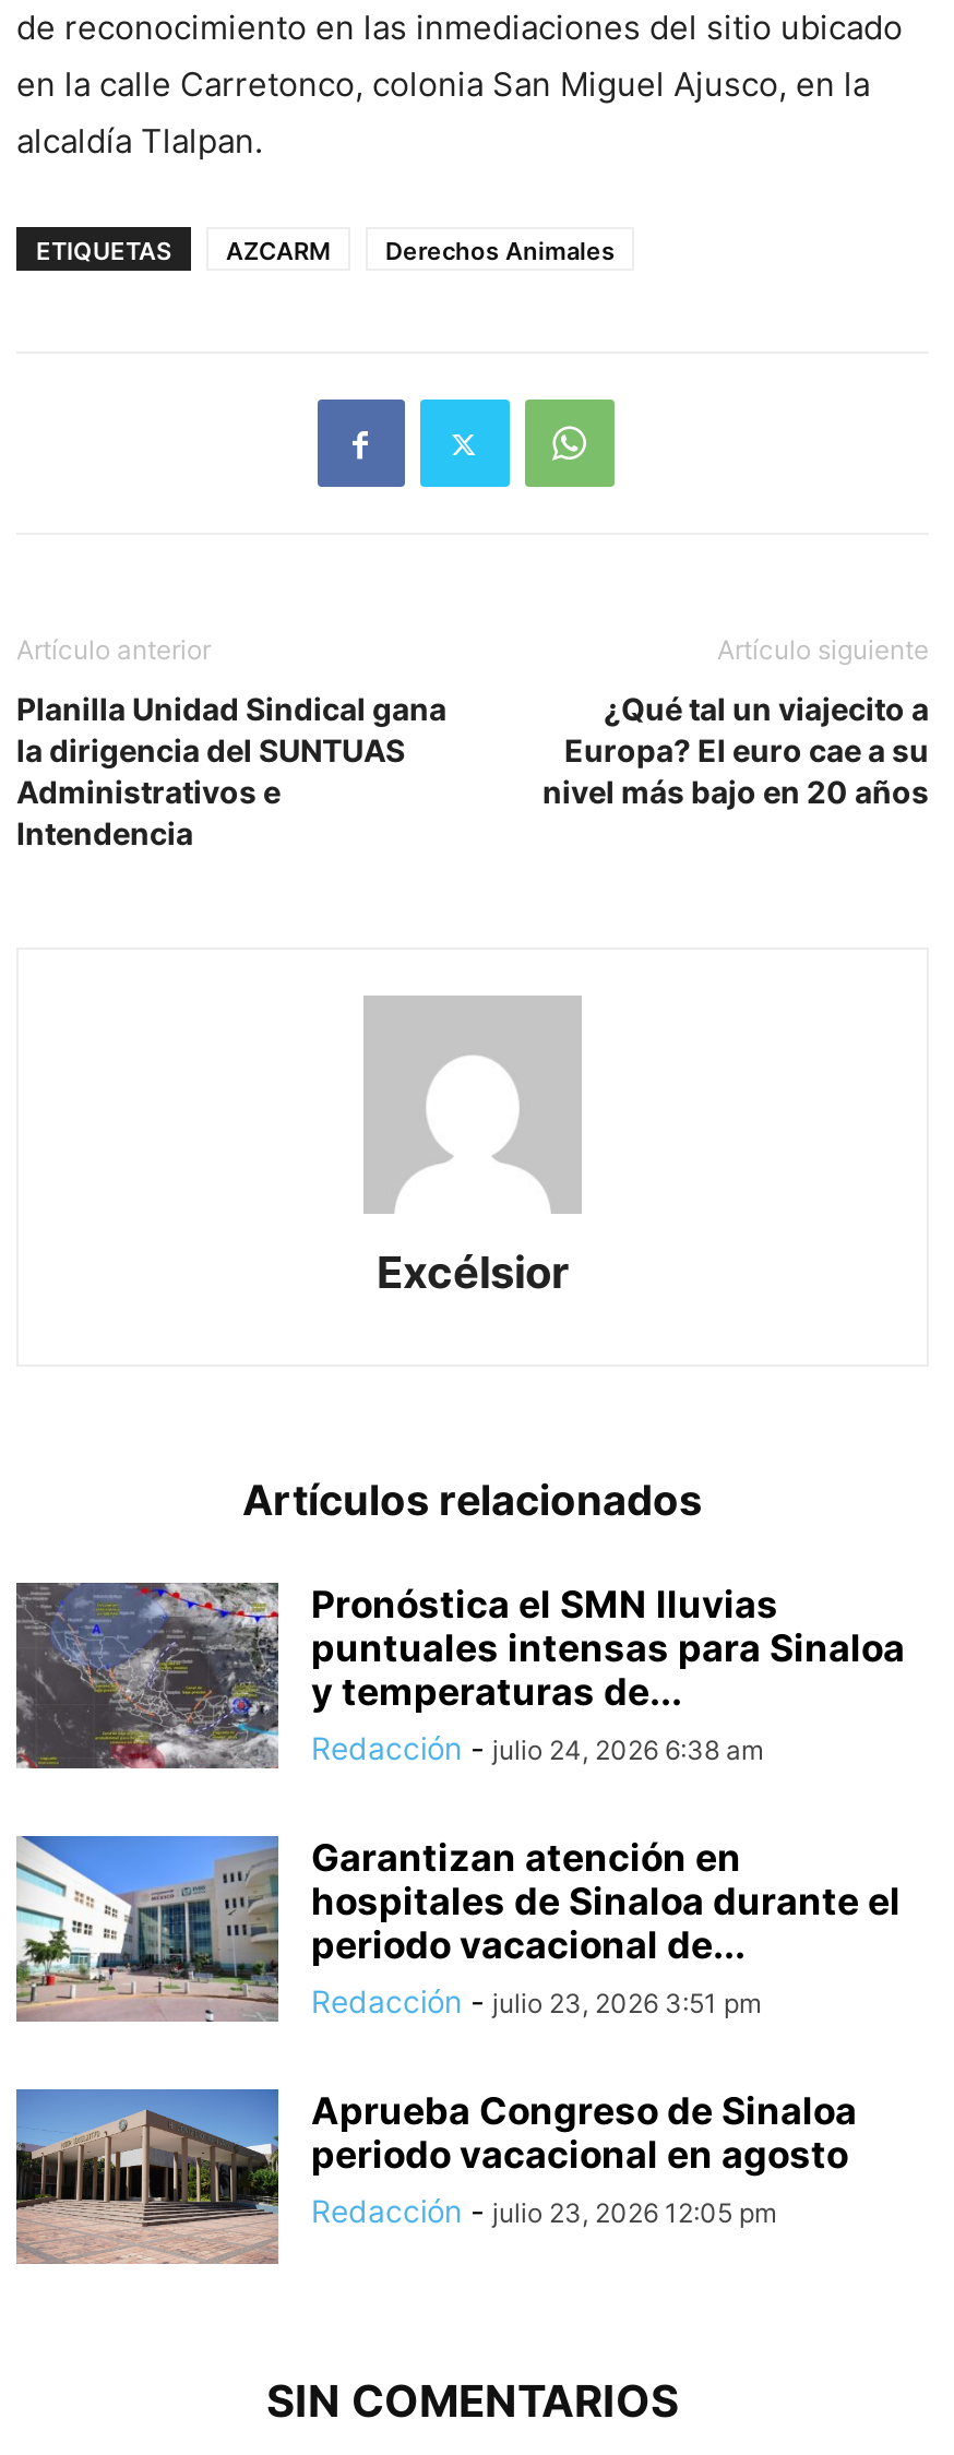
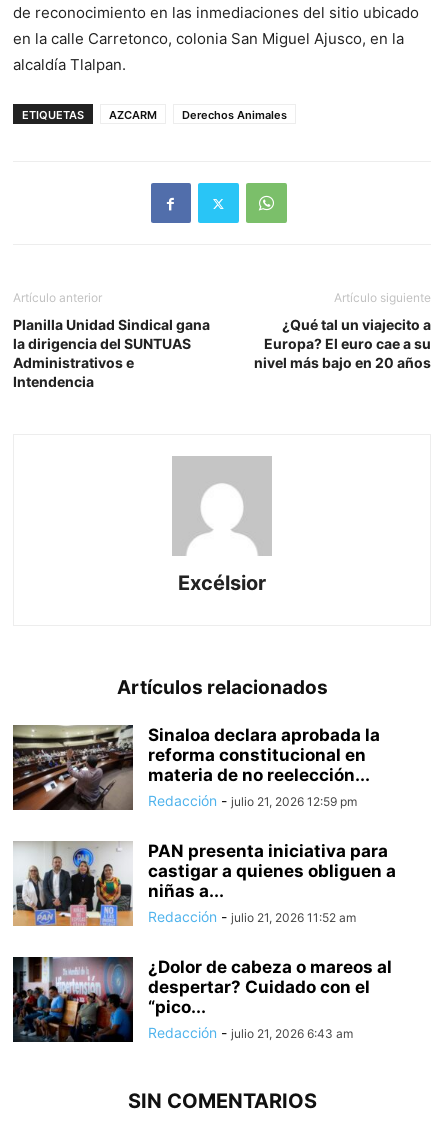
[14,1583,905,1771] [image] | Pronóstica el SMN lluvias | puntuales intensas para Sinaloa | y temperaturas de... | Redacción - julio 24, 2026 6:38 am -> [13,725,380,811] [image] | Sinaloa declara aprobada la | reforma constitucional en | materia de no reelección... | Redacción - julio 21, 2026 12:59 pm
[16,1834,901,2022] [image] | Garantizan atención en | hospitales de Sinaloa durante el | periodo vacacional de... | Redacción - julio 23, 2026 3:51 pm -> [13,841,396,927] [image] | PAN presenta iniciativa para | castigar a quienes obliguen a | niñas a... | Redacción - julio 21, 2026 11:52 am
[14,2087,857,2273] [image] | Aprueba Congreso de Sinaloa | periodo vacacional en agosto | Redacción - julio 23, 2026 12:05 pm -> [12,956,392,1043] [image] | ¿Dolor de cabeza o mareos al | despertar? Cuidado con el | “pico... | Redacción - julio 21, 2026 6:43 am

